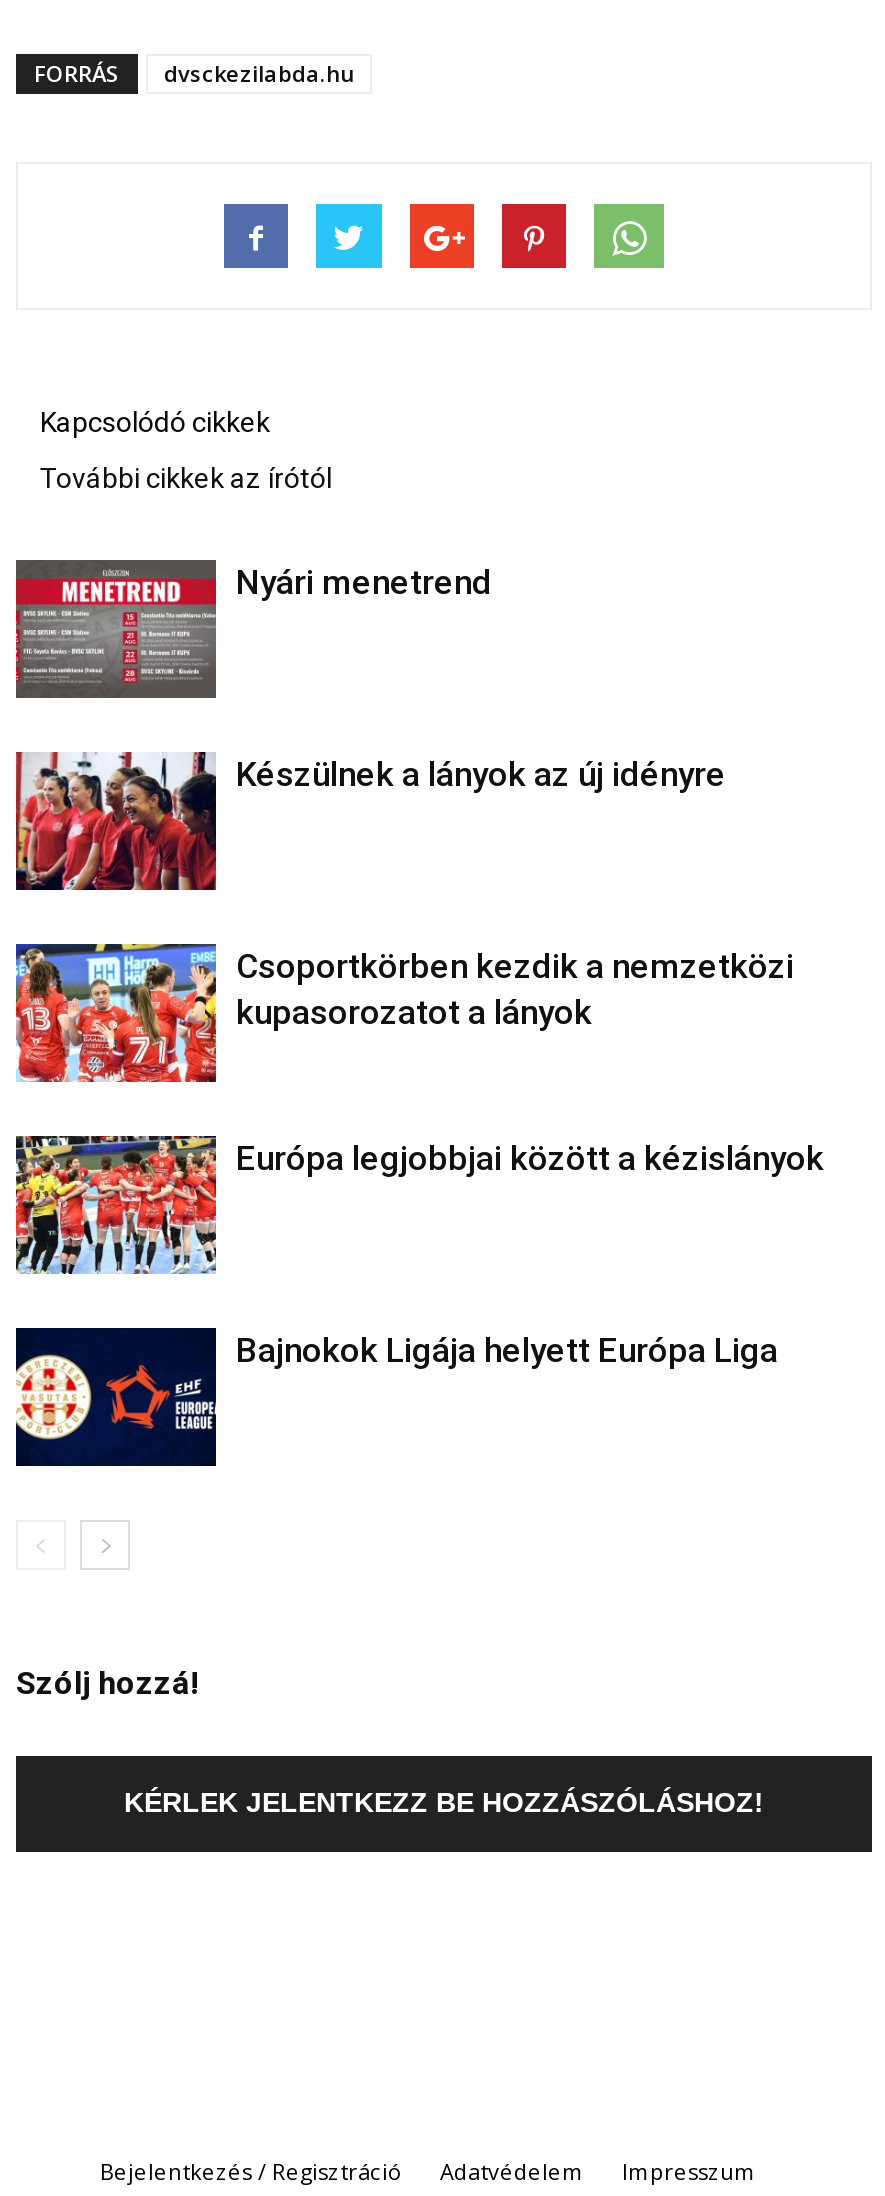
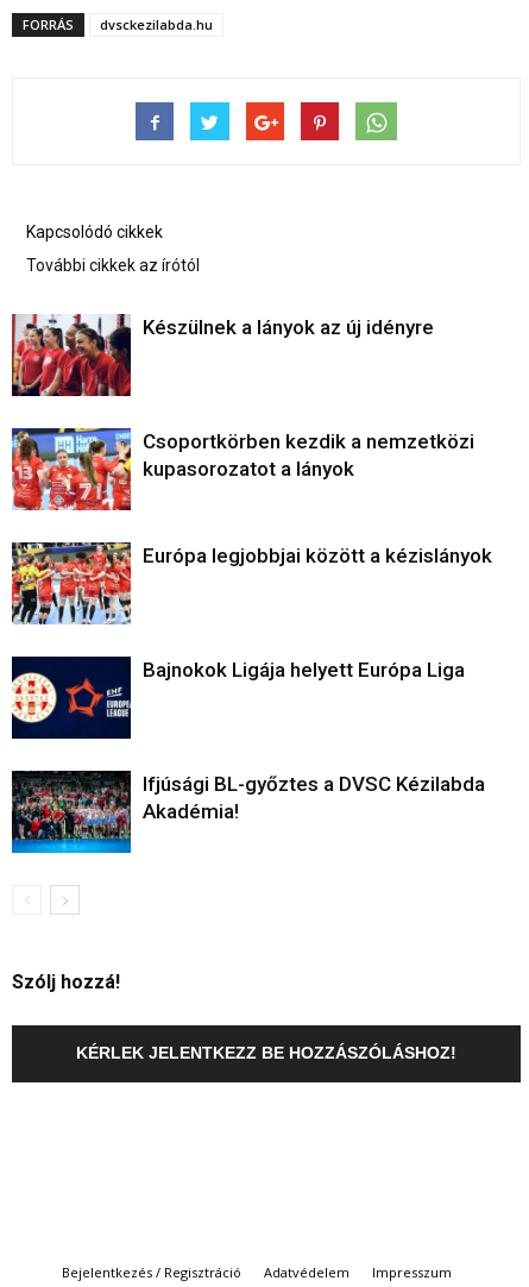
[16,558,492,698] [image] | Nyári menetrend -> none
moved [12,750,824,1370] -> [10,313,492,682]: [image] | Készülnek a lányok az új idényre | Csoportkörben kezdik a nemzetközi | kupasorozatot a lányok | Európa legjobbjai között a kézislányok | Bajnokok Ligája helyett Európa Liga
moved [14,1332,218,1466] -> [11,659,132,739]: [image]
none -> [11,771,485,854] [image] | Ifjúsági BL-győztes a DVSC Kézilabda | Akadémia!

